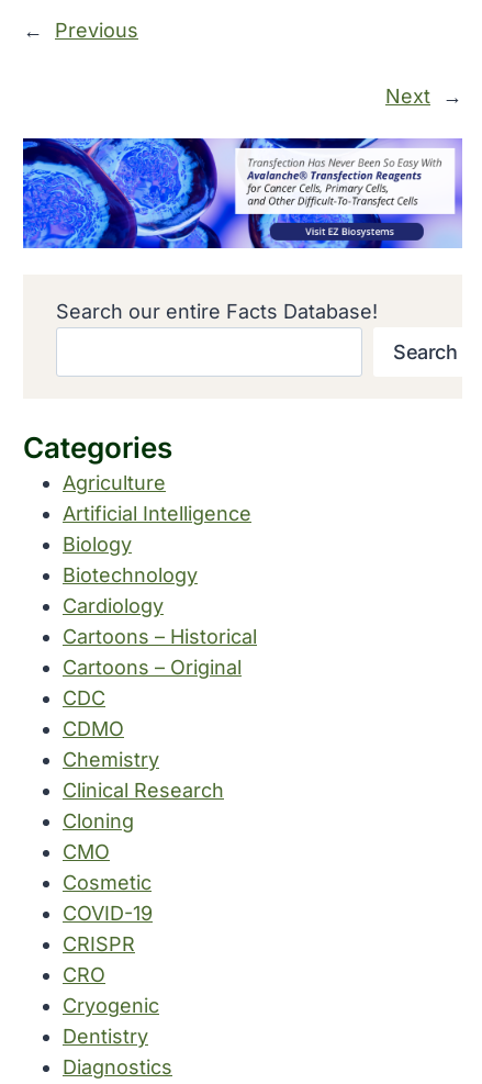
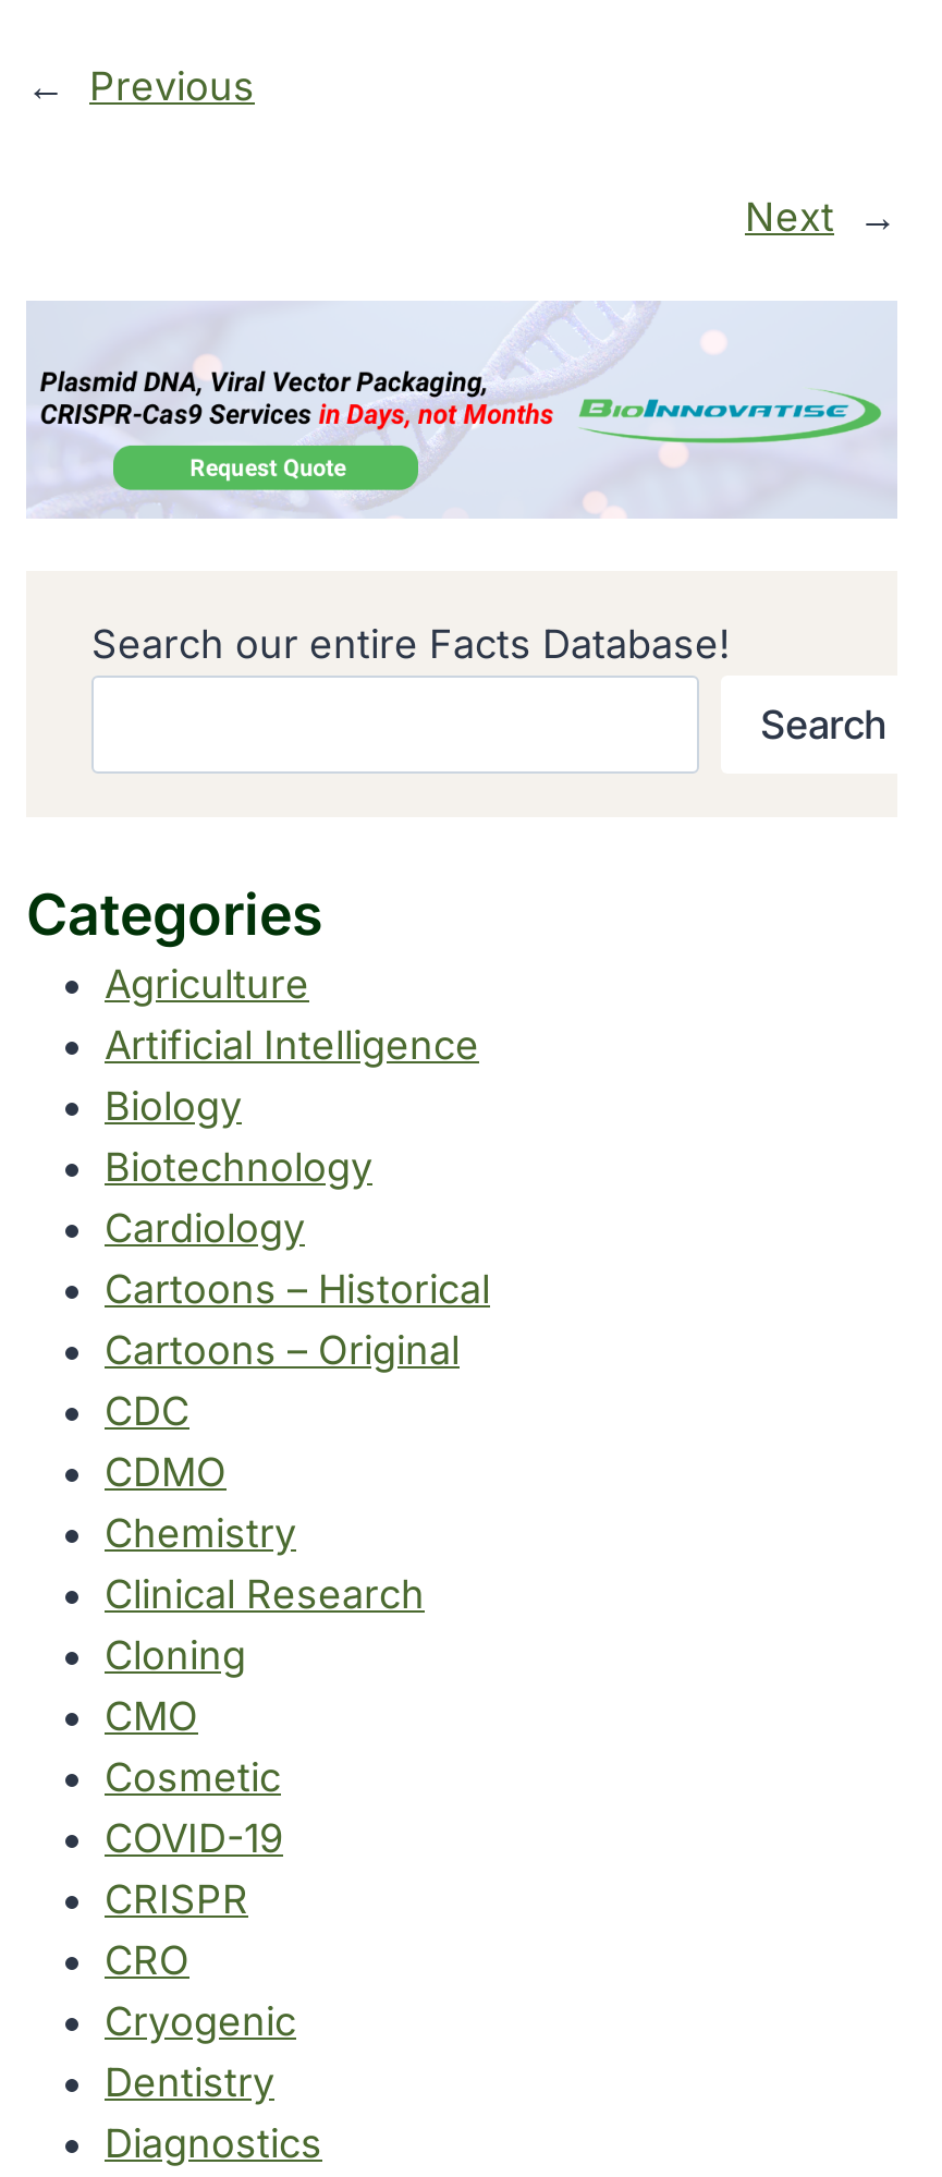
[22,137,462,249] [image] -> [26,301,895,519] [image]

